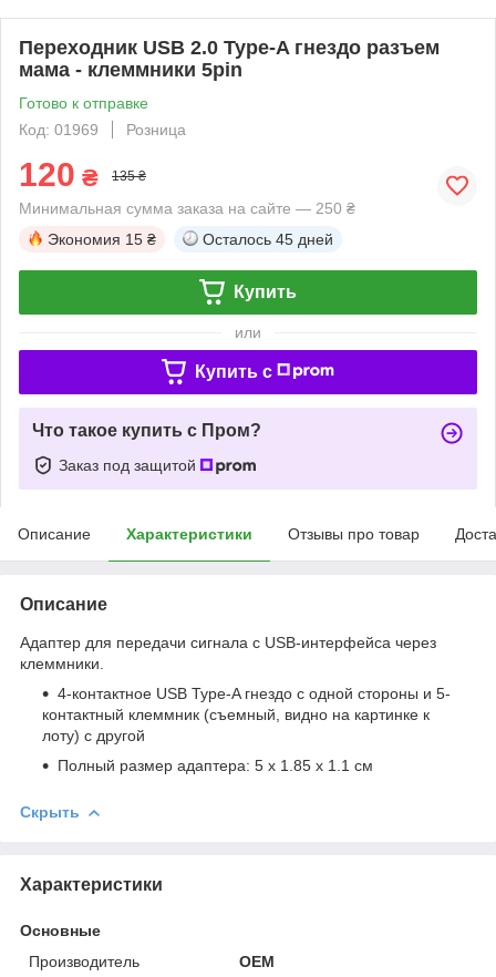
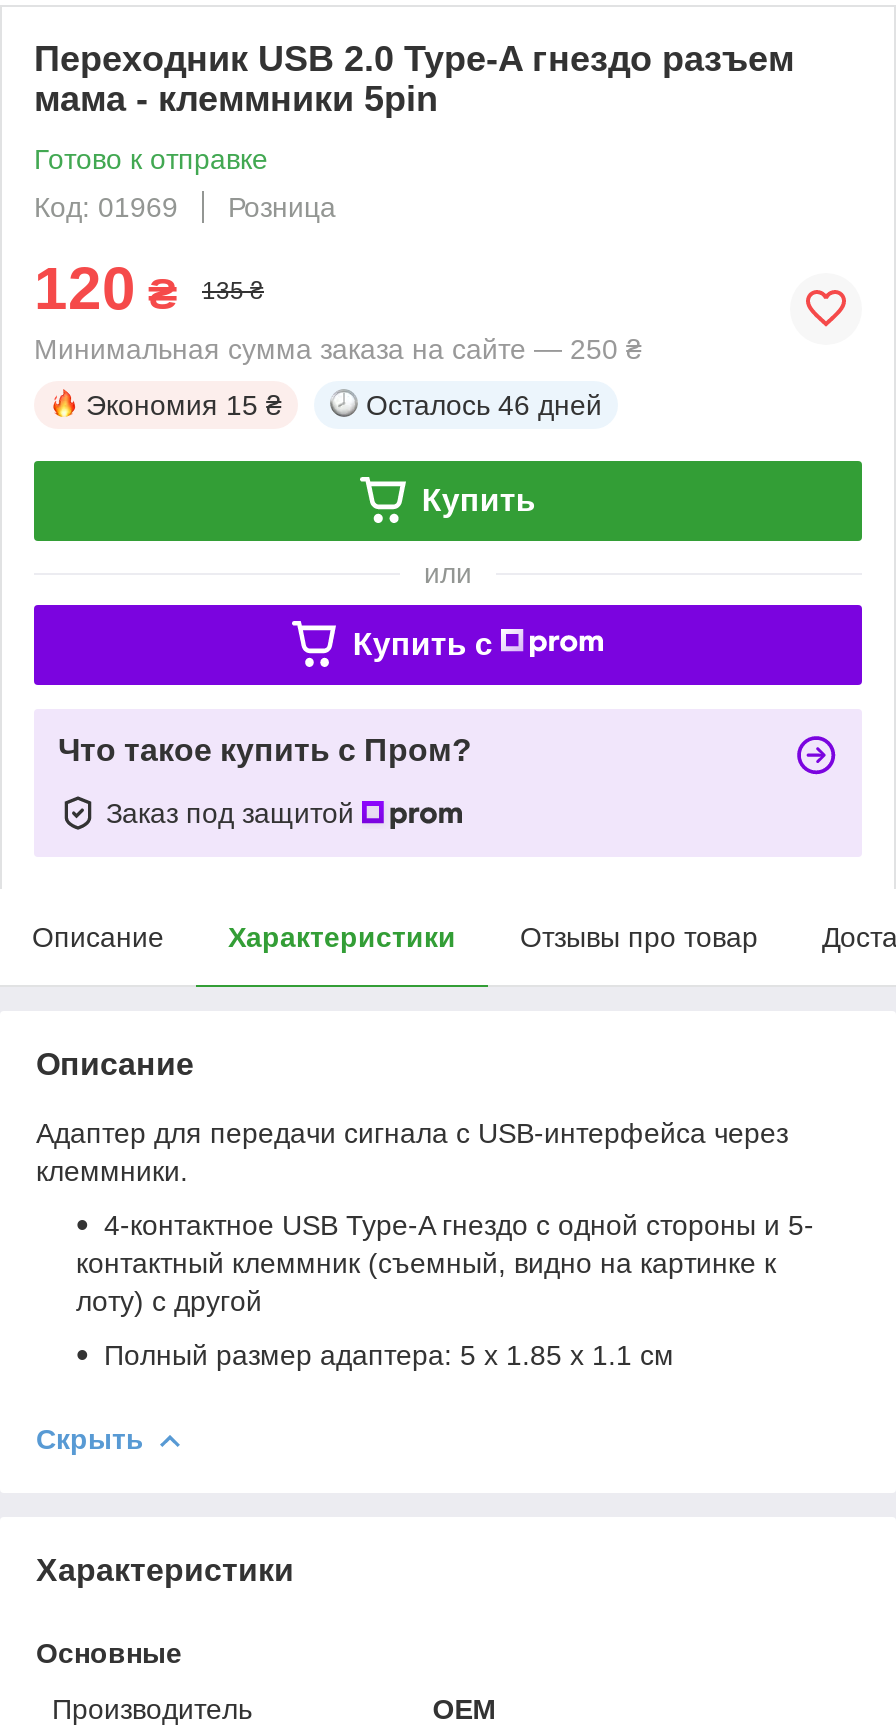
[203,230,333,248] Осталось 45 дней -> [366,389,602,421] Осталось 46 дней

